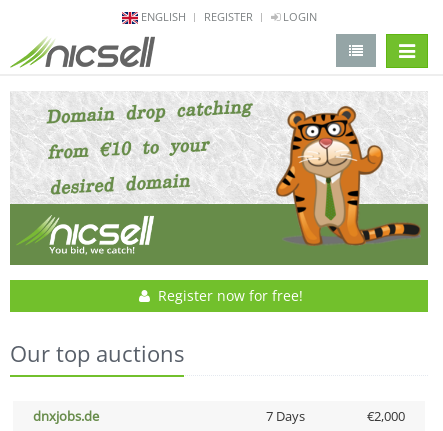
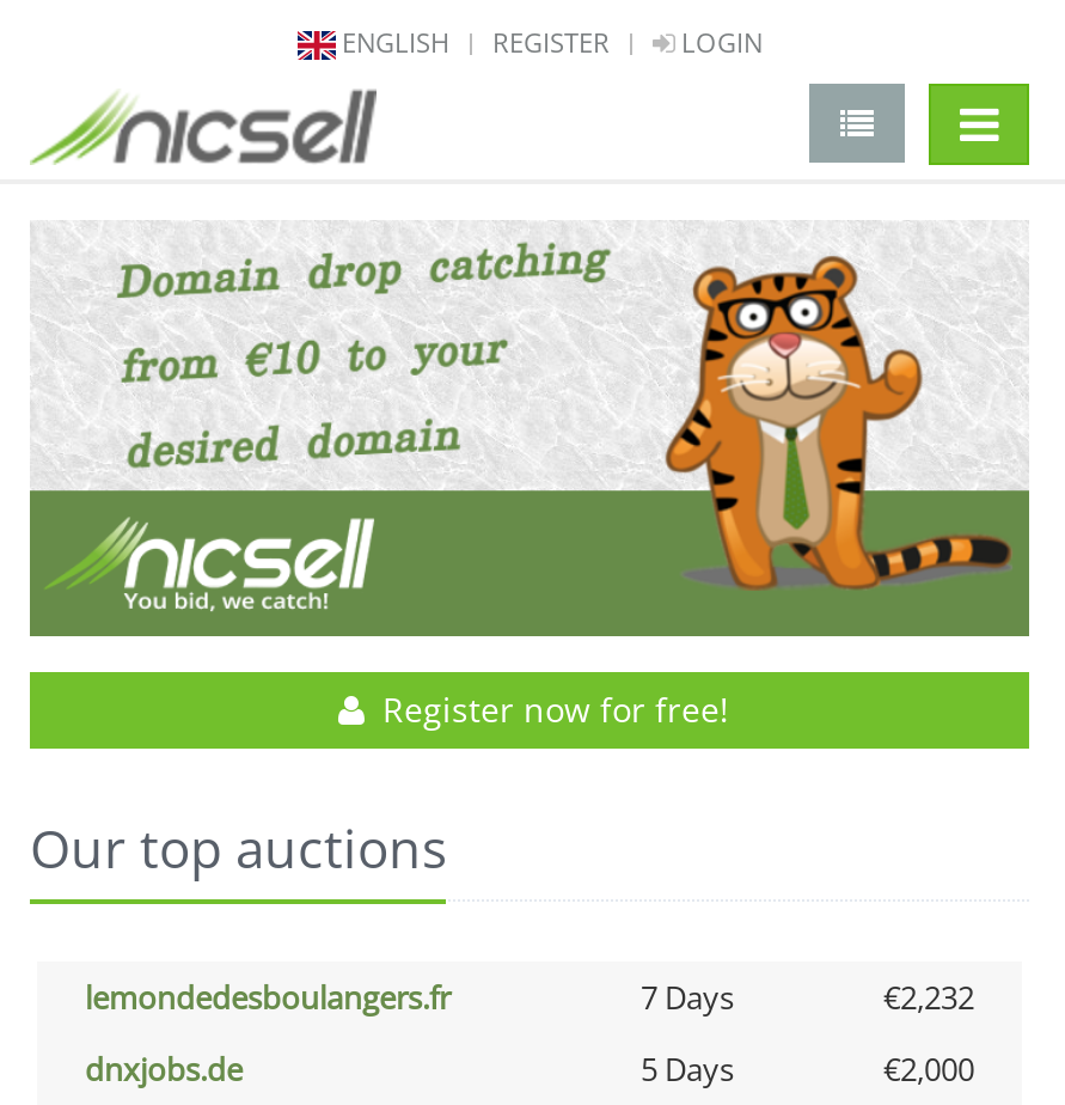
none -> [85,976,974,1019] lemondedesboulangers.fr | 7 Days | €2,232
[265,407,304,425] 7 Days -> [641,1048,734,1091] 5 Days

